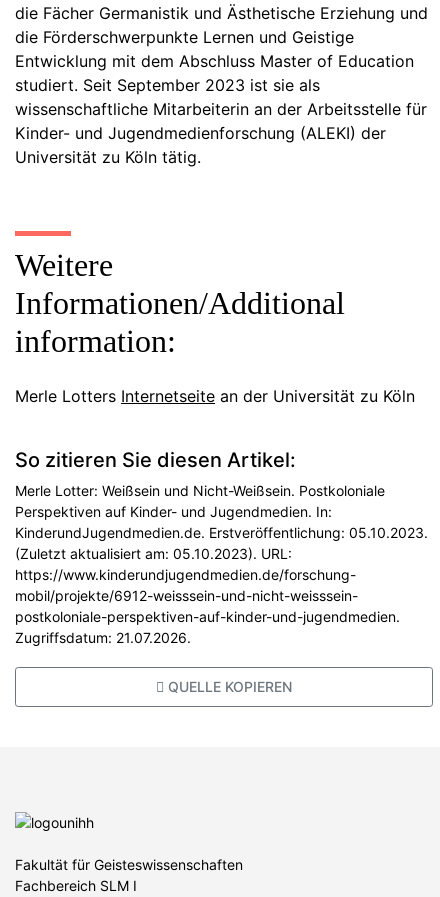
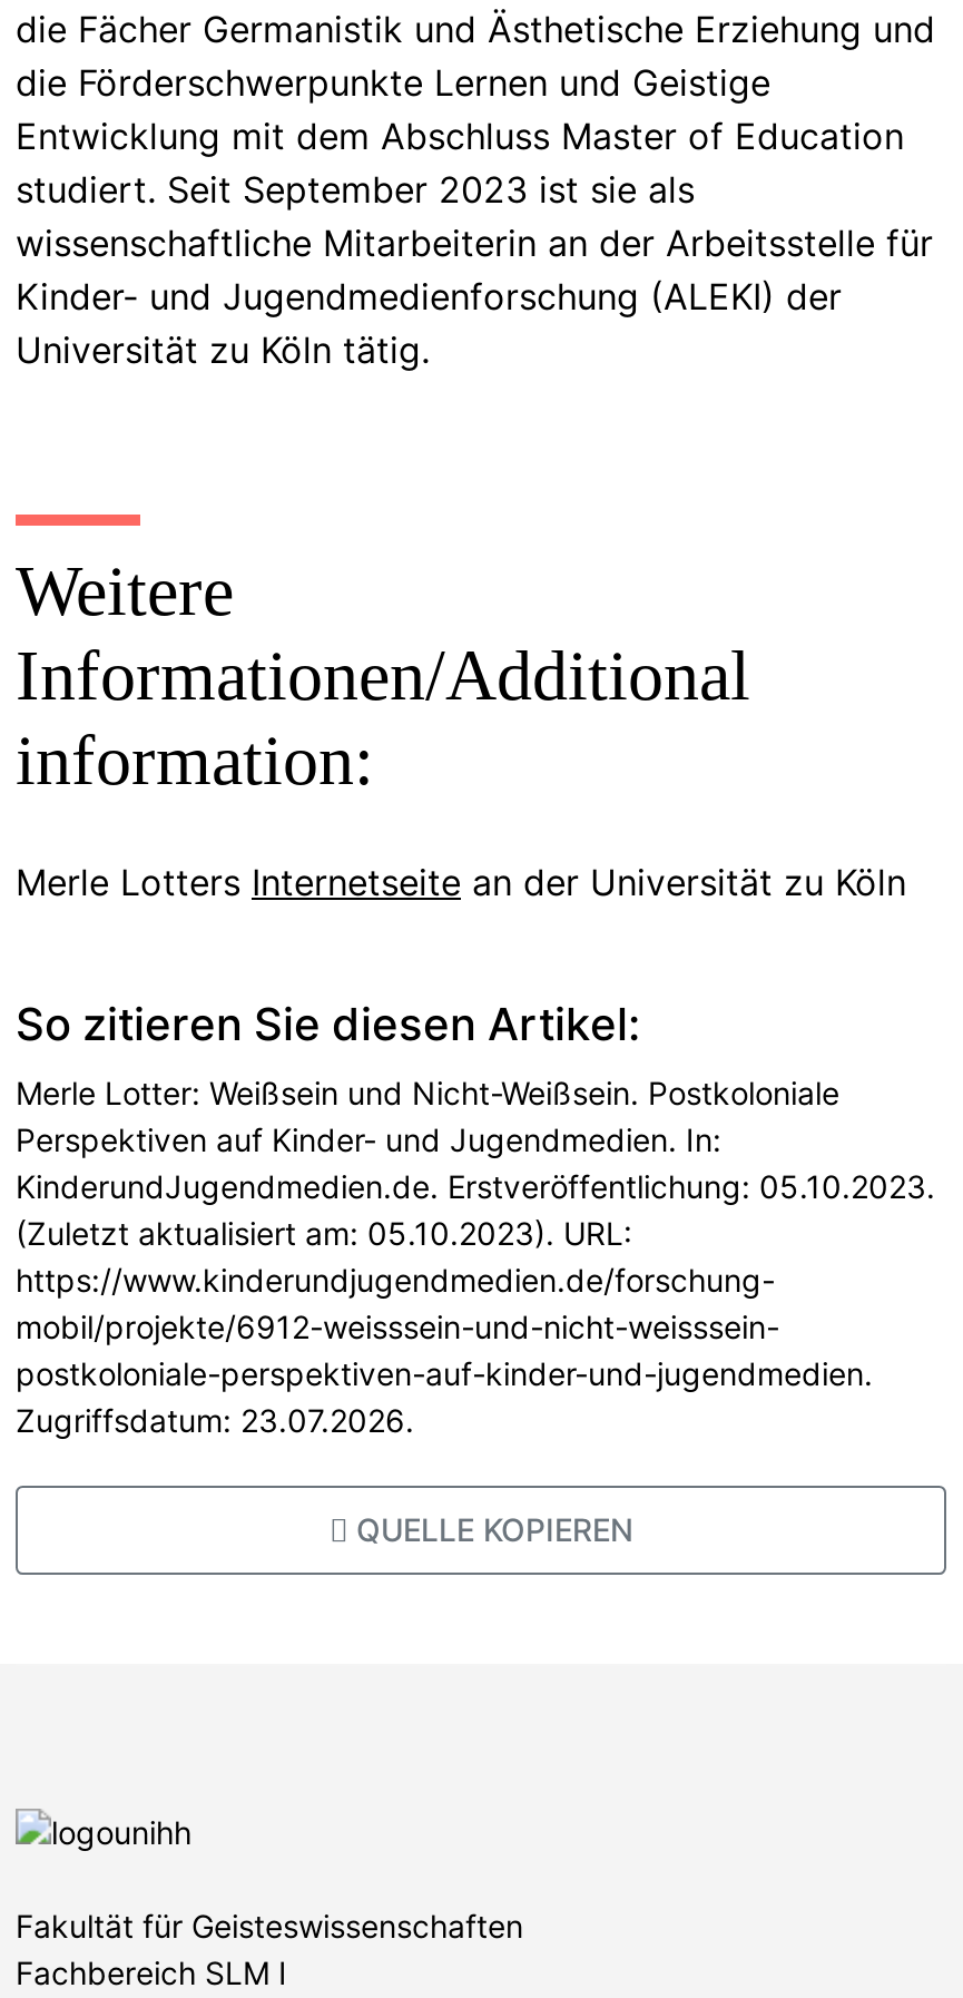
[15,629,191,646] Zugriffsdatum: 21.07.2026. -> [16,1401,414,1439] Zugriffsdatum: 23.07.2026.

